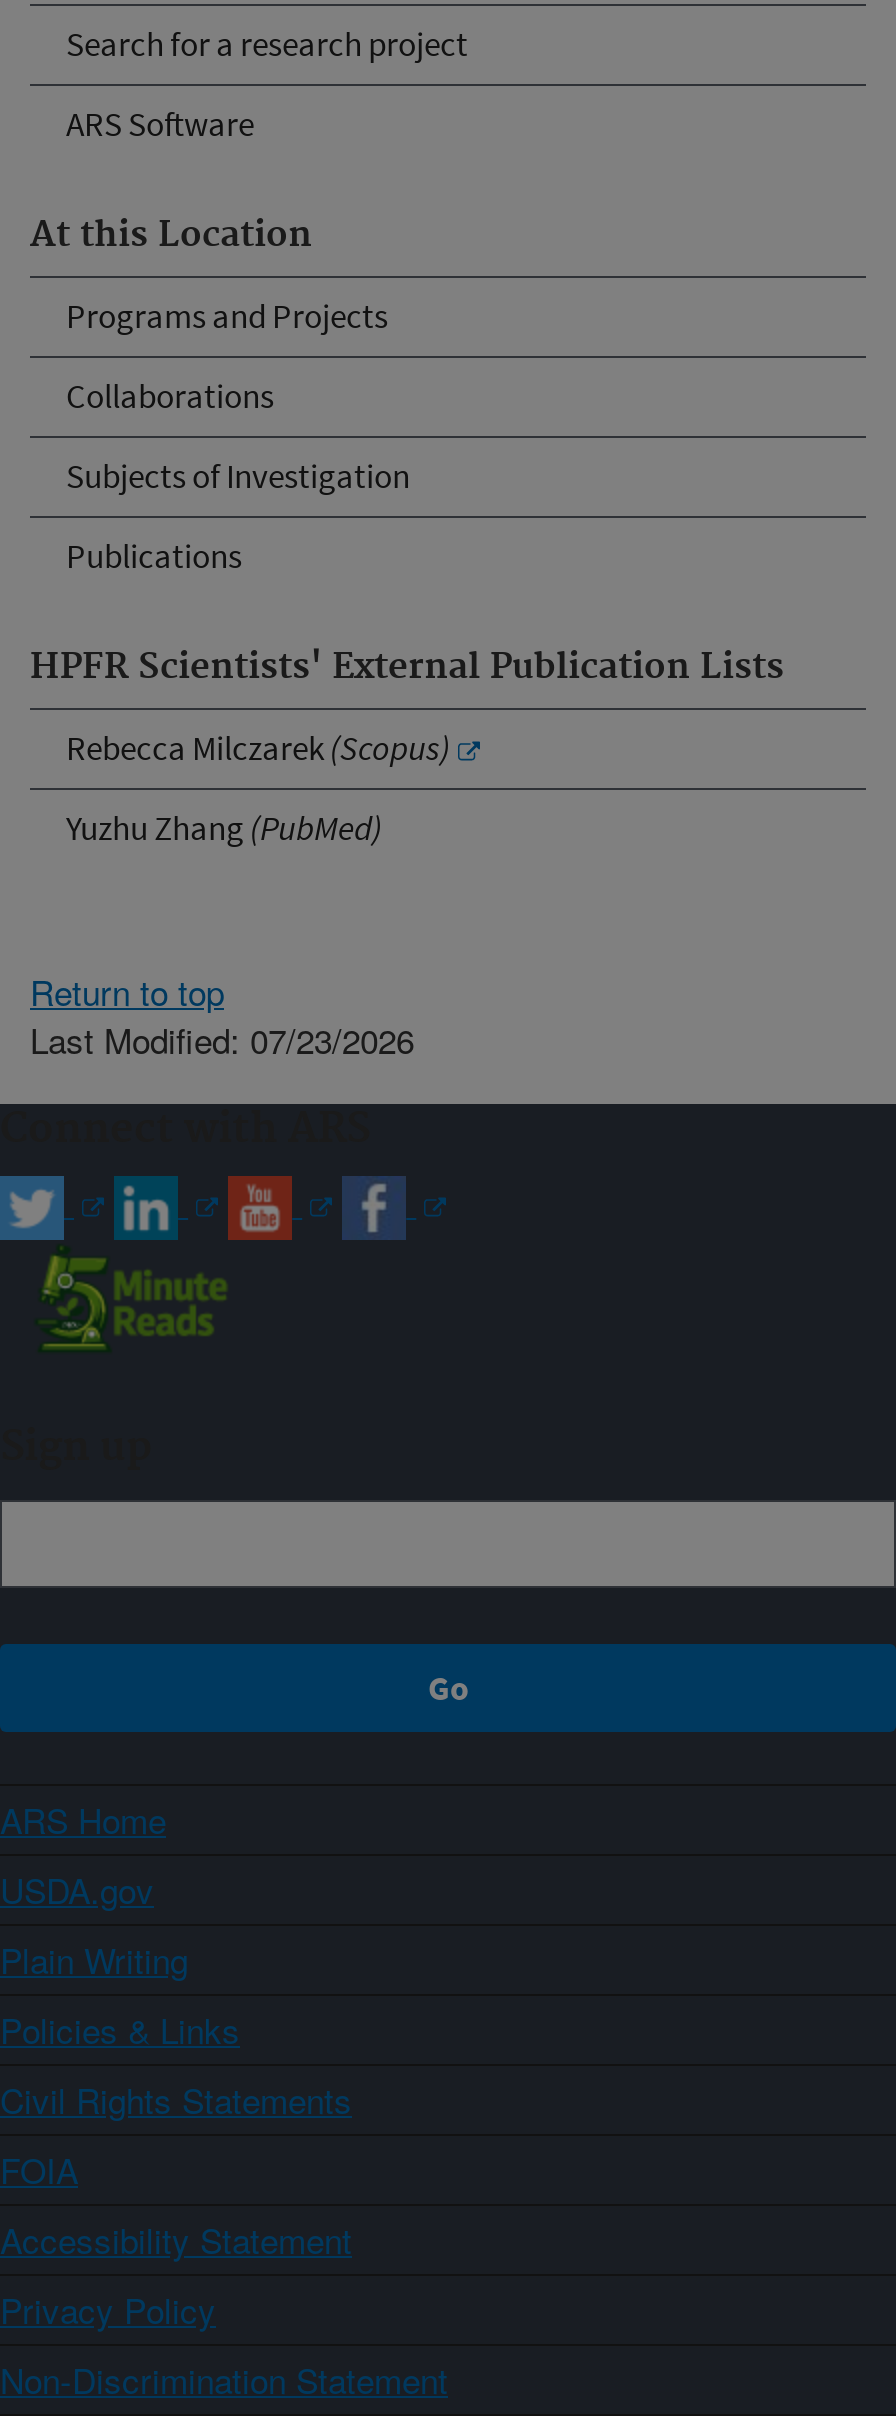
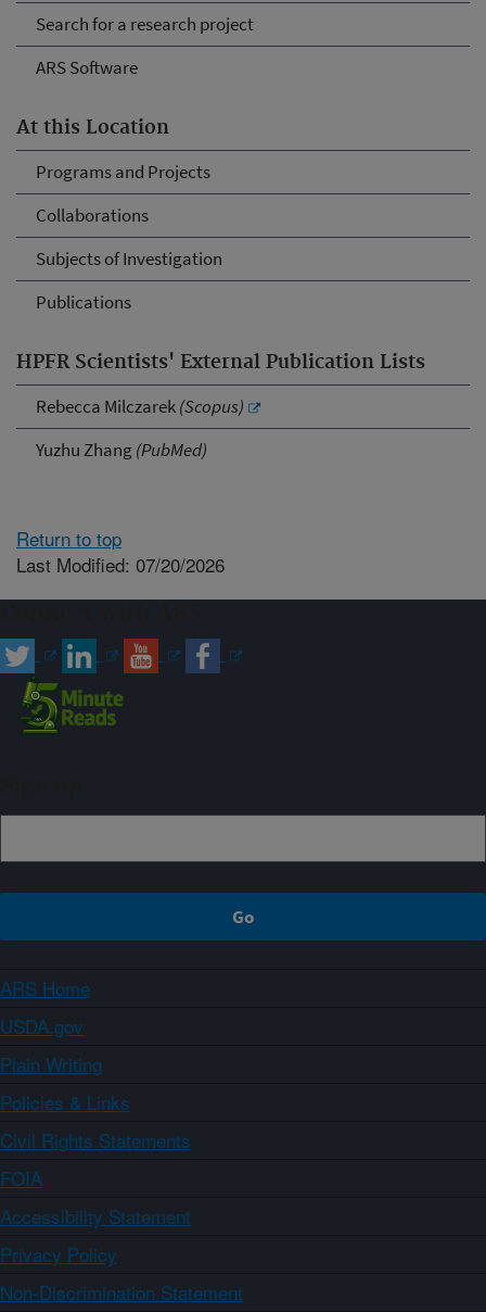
[30,1013,414,1063] Last Modified: 07/23/2026 -> [16,550,225,577] Last Modified: 07/20/2026

